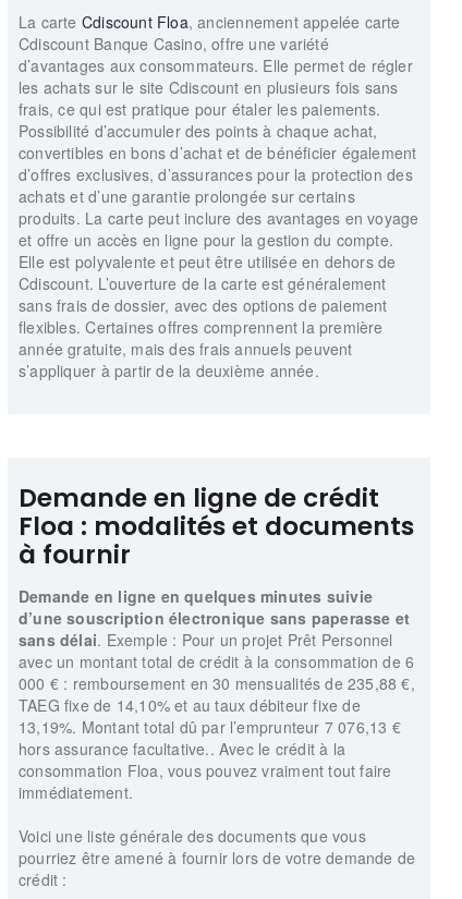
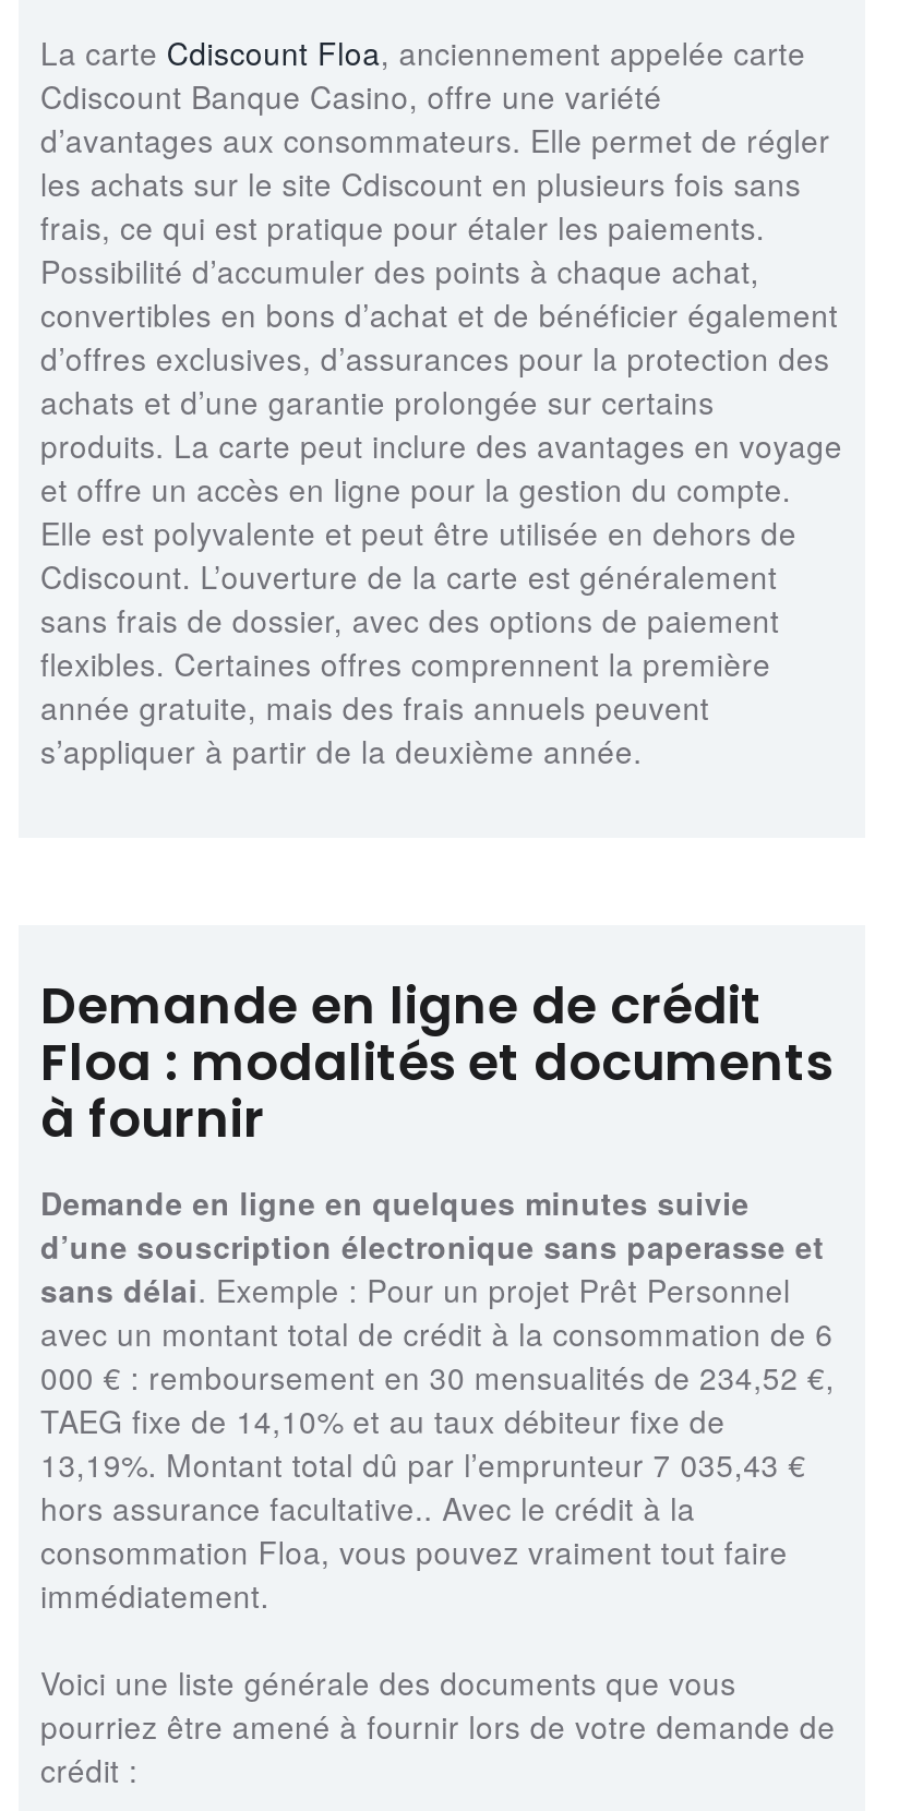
[19,672,415,694] 000 € : remboursement en 30 mensualités de 235,88 €, -> [40,1354,834,1398] 000 € : remboursement en 30 mensualités de 234,52 €,
[19,715,401,737] 13,19%. Montant total dû par l’emprunteur 7 076,13 € -> [40,1441,806,1485] 13,19%. Montant total dû par l’emprunteur 7 035,43 €

